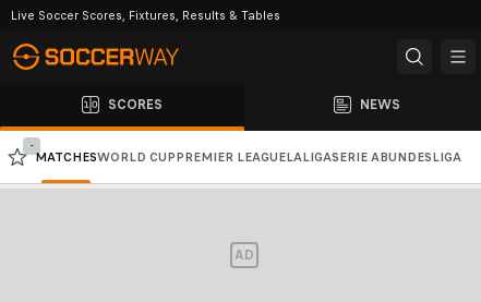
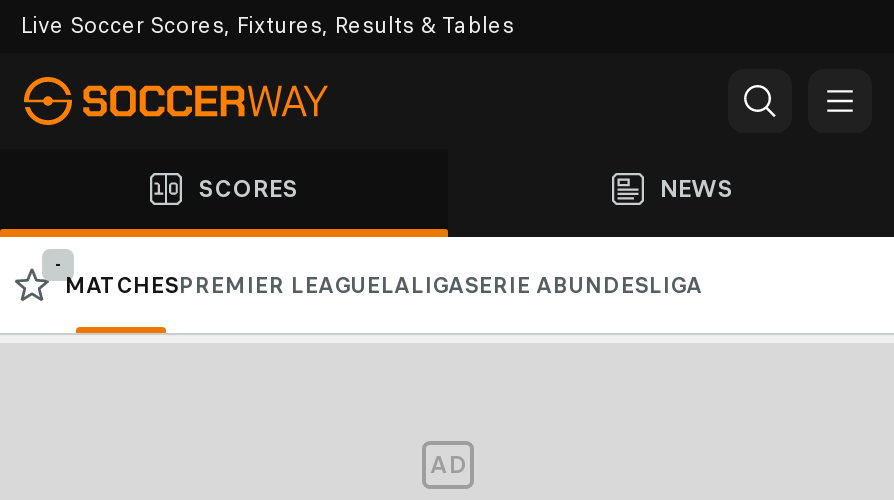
[35,149,461,165] MATCHESWORLD CUP PREMIER LEAGUELALIGASERIE A BUNDESLIGA -> [64,271,702,299] MATCHESPREMIER LEAGUELALIGASERIE ABUNDESLIGA

